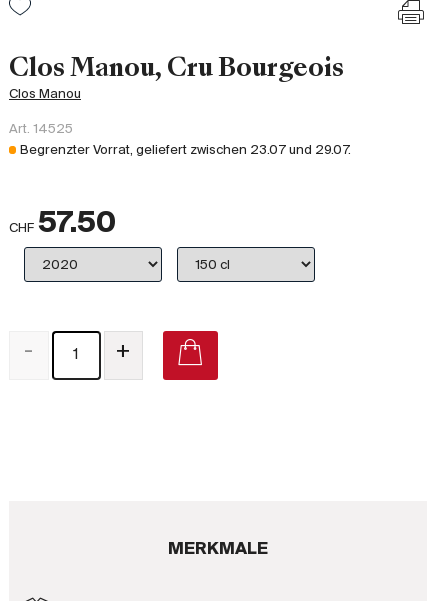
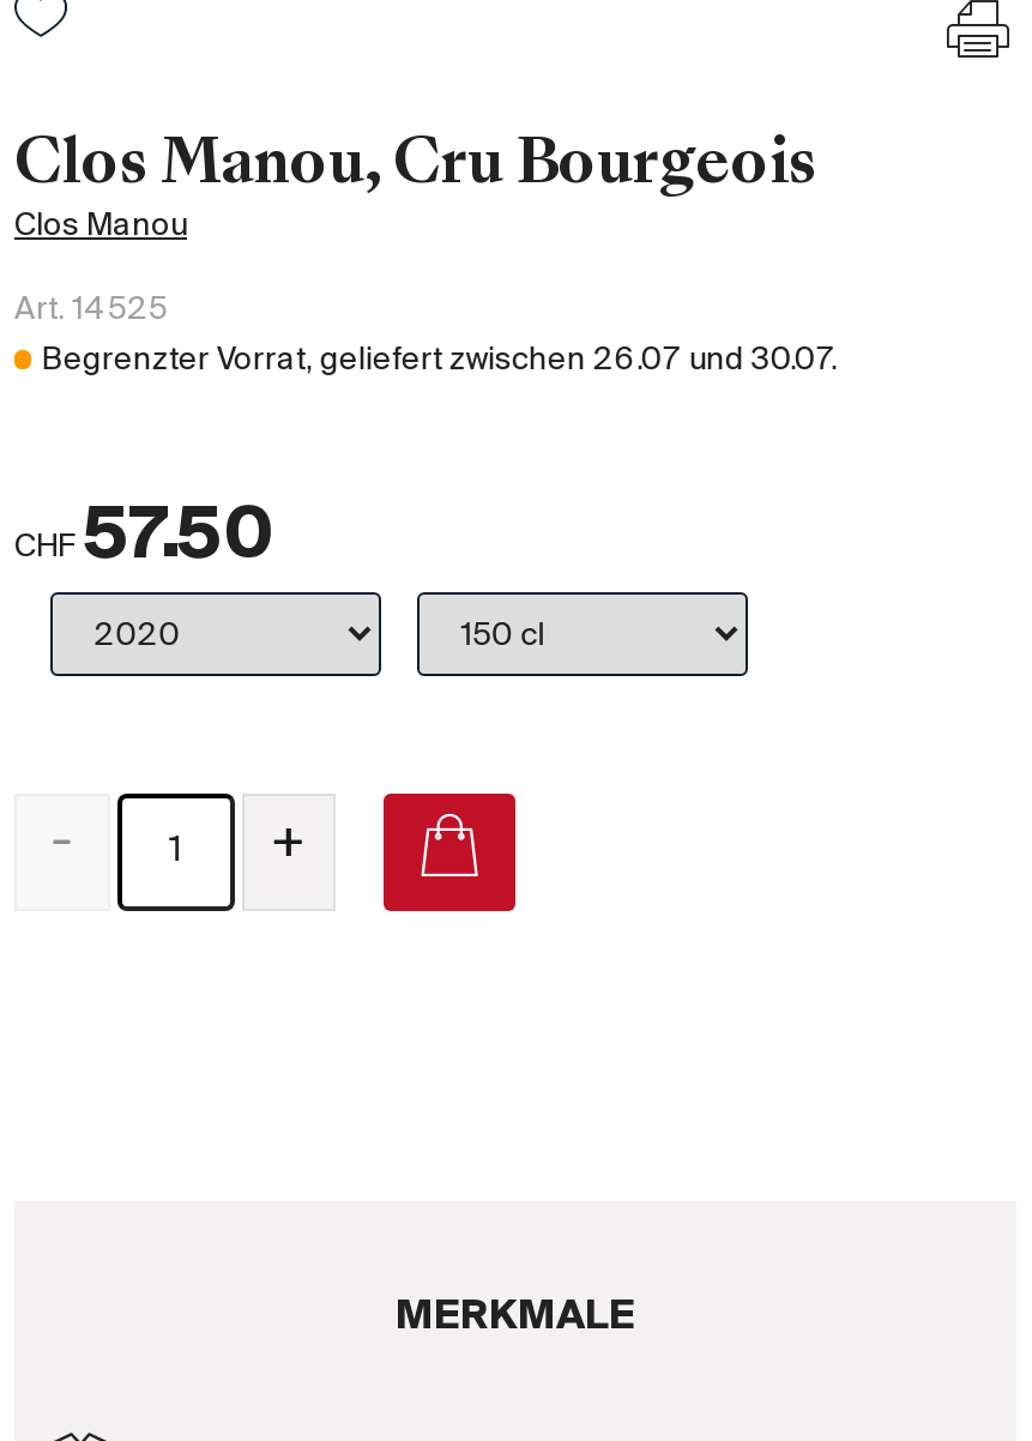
[20,142,351,157] Begrenzter Vorrat, geliefert zwischen 23.07 und 29.07. -> [42,342,838,378] Begrenzter Vorrat, geliefert zwischen 26.07 und 30.07.

